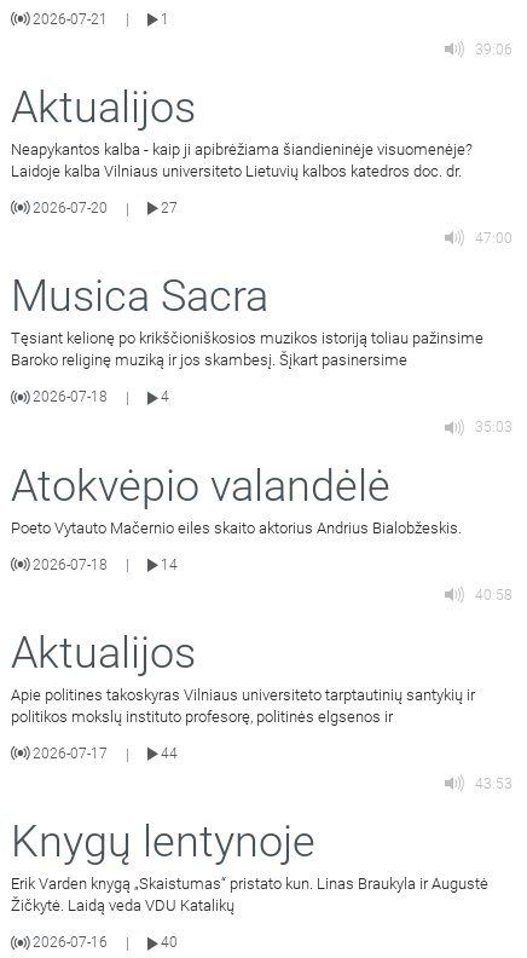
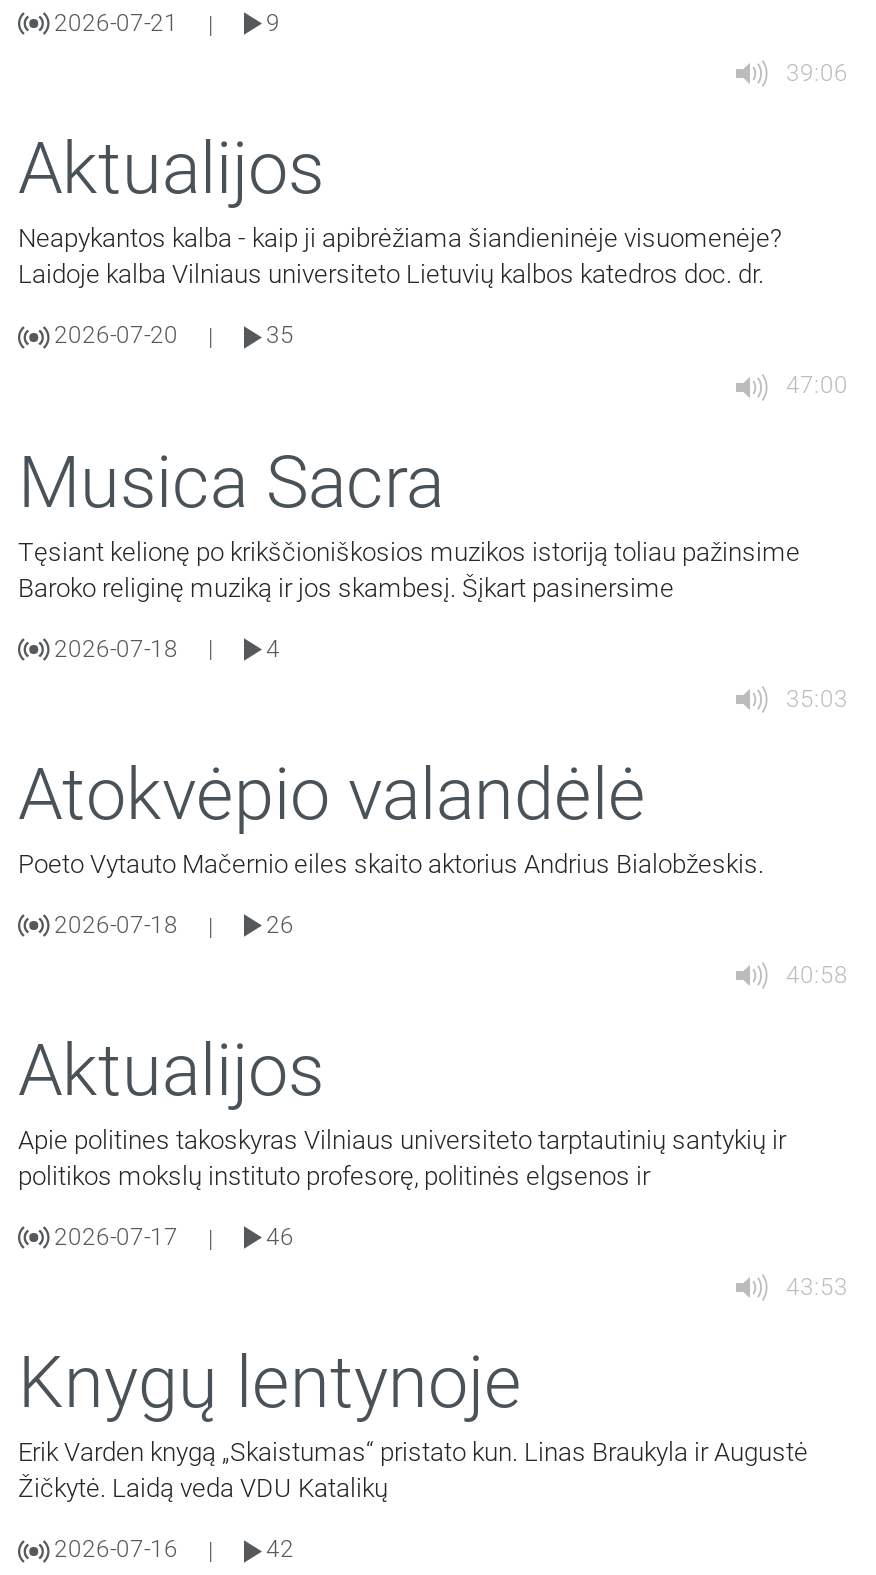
[161,11,169,28] 1 -> [266,9,280,37] 9
[161,200,178,217] 27 -> [266,321,294,349] 35
[161,556,178,573] 14 -> [266,910,294,938] 26
[161,745,178,762] 44 -> [266,1223,294,1251] 46
[161,934,178,951] 40 -> [266,1536,294,1564] 42

